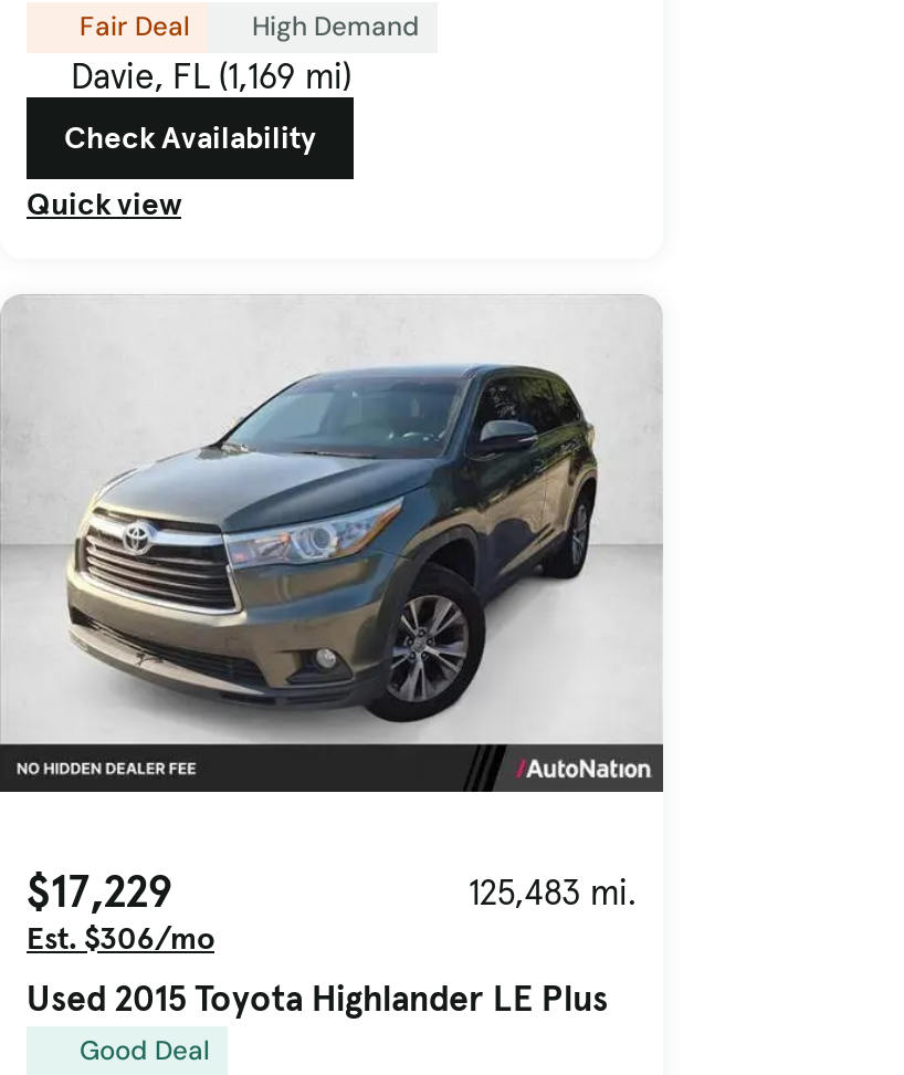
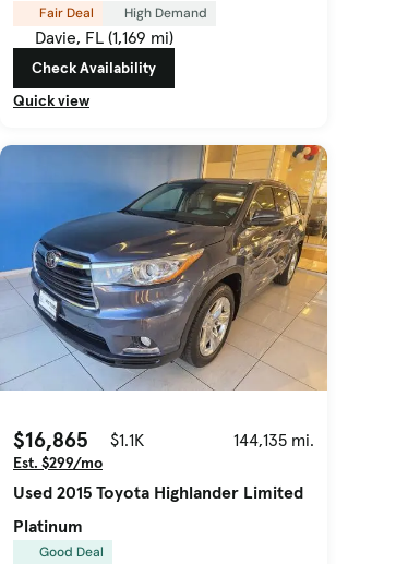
[7,294,665,1020] [image] | $17,229 | 125,483 mi. | Est. $306/mo | Used 2015 Toyota Highlander LE Plus -> [3,144,328,537] [image] | $16,865 | $1.1K | 144,135 mi. | Est. $299/mo | Used 2015 Toyota Highlander Limited | Platinum

